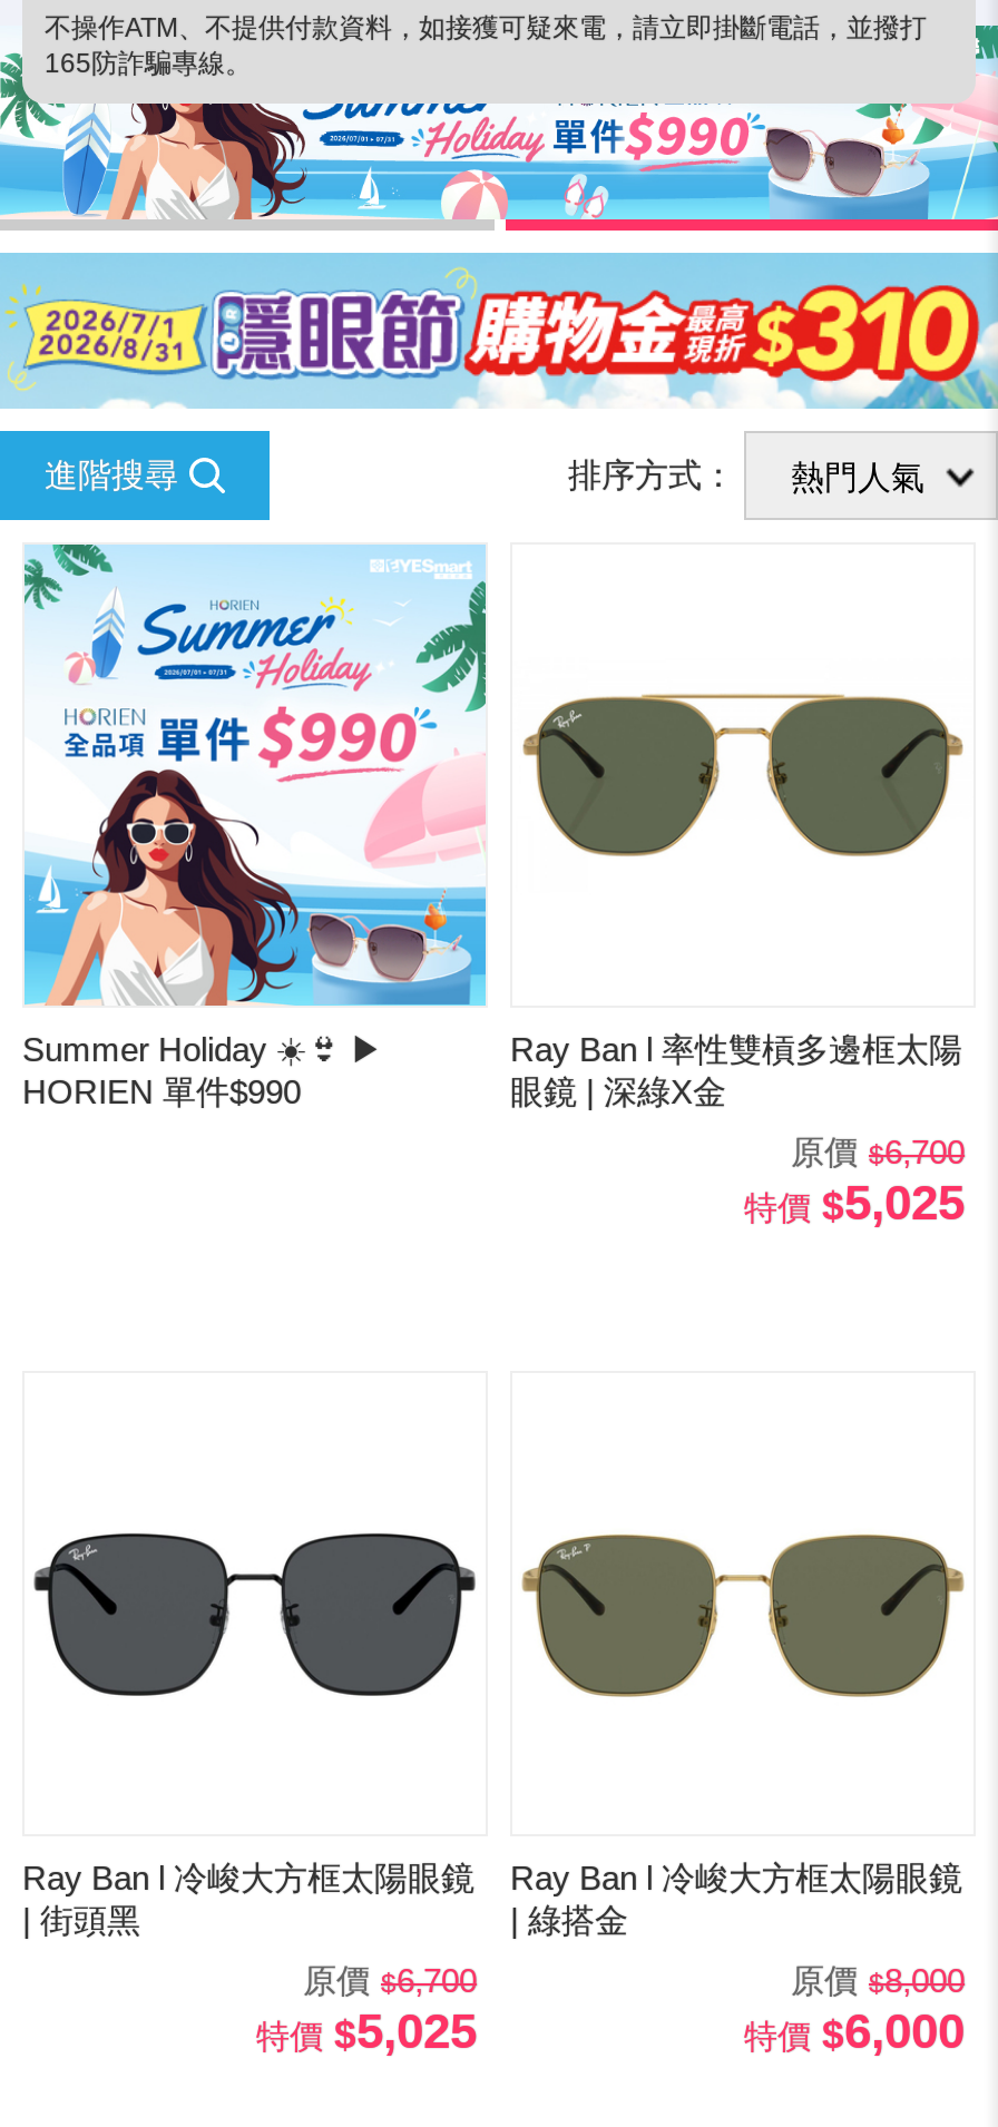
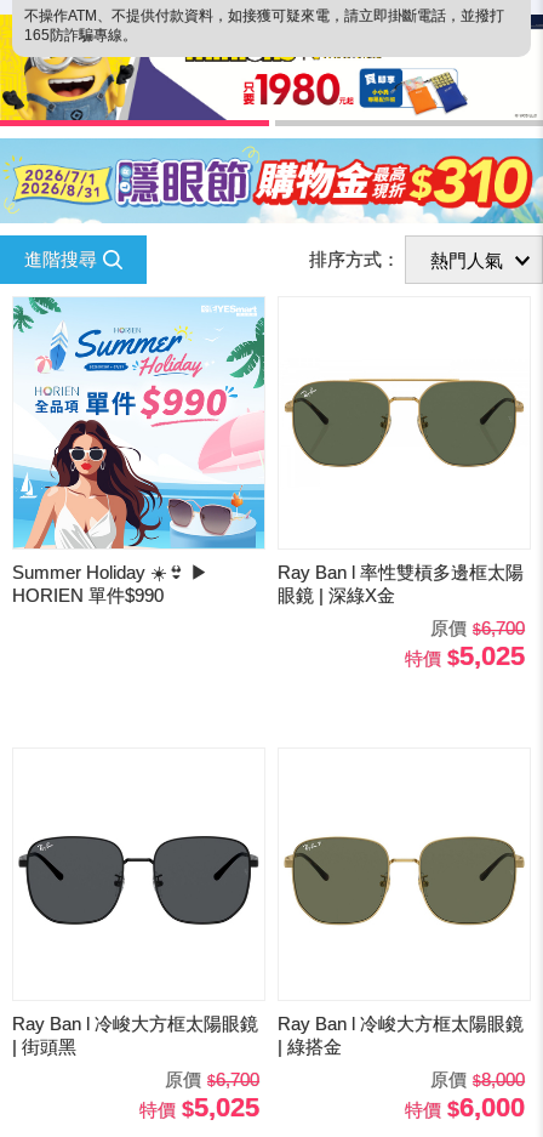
[7,23,991,233] [image] -> [4,13,539,127] [image]

